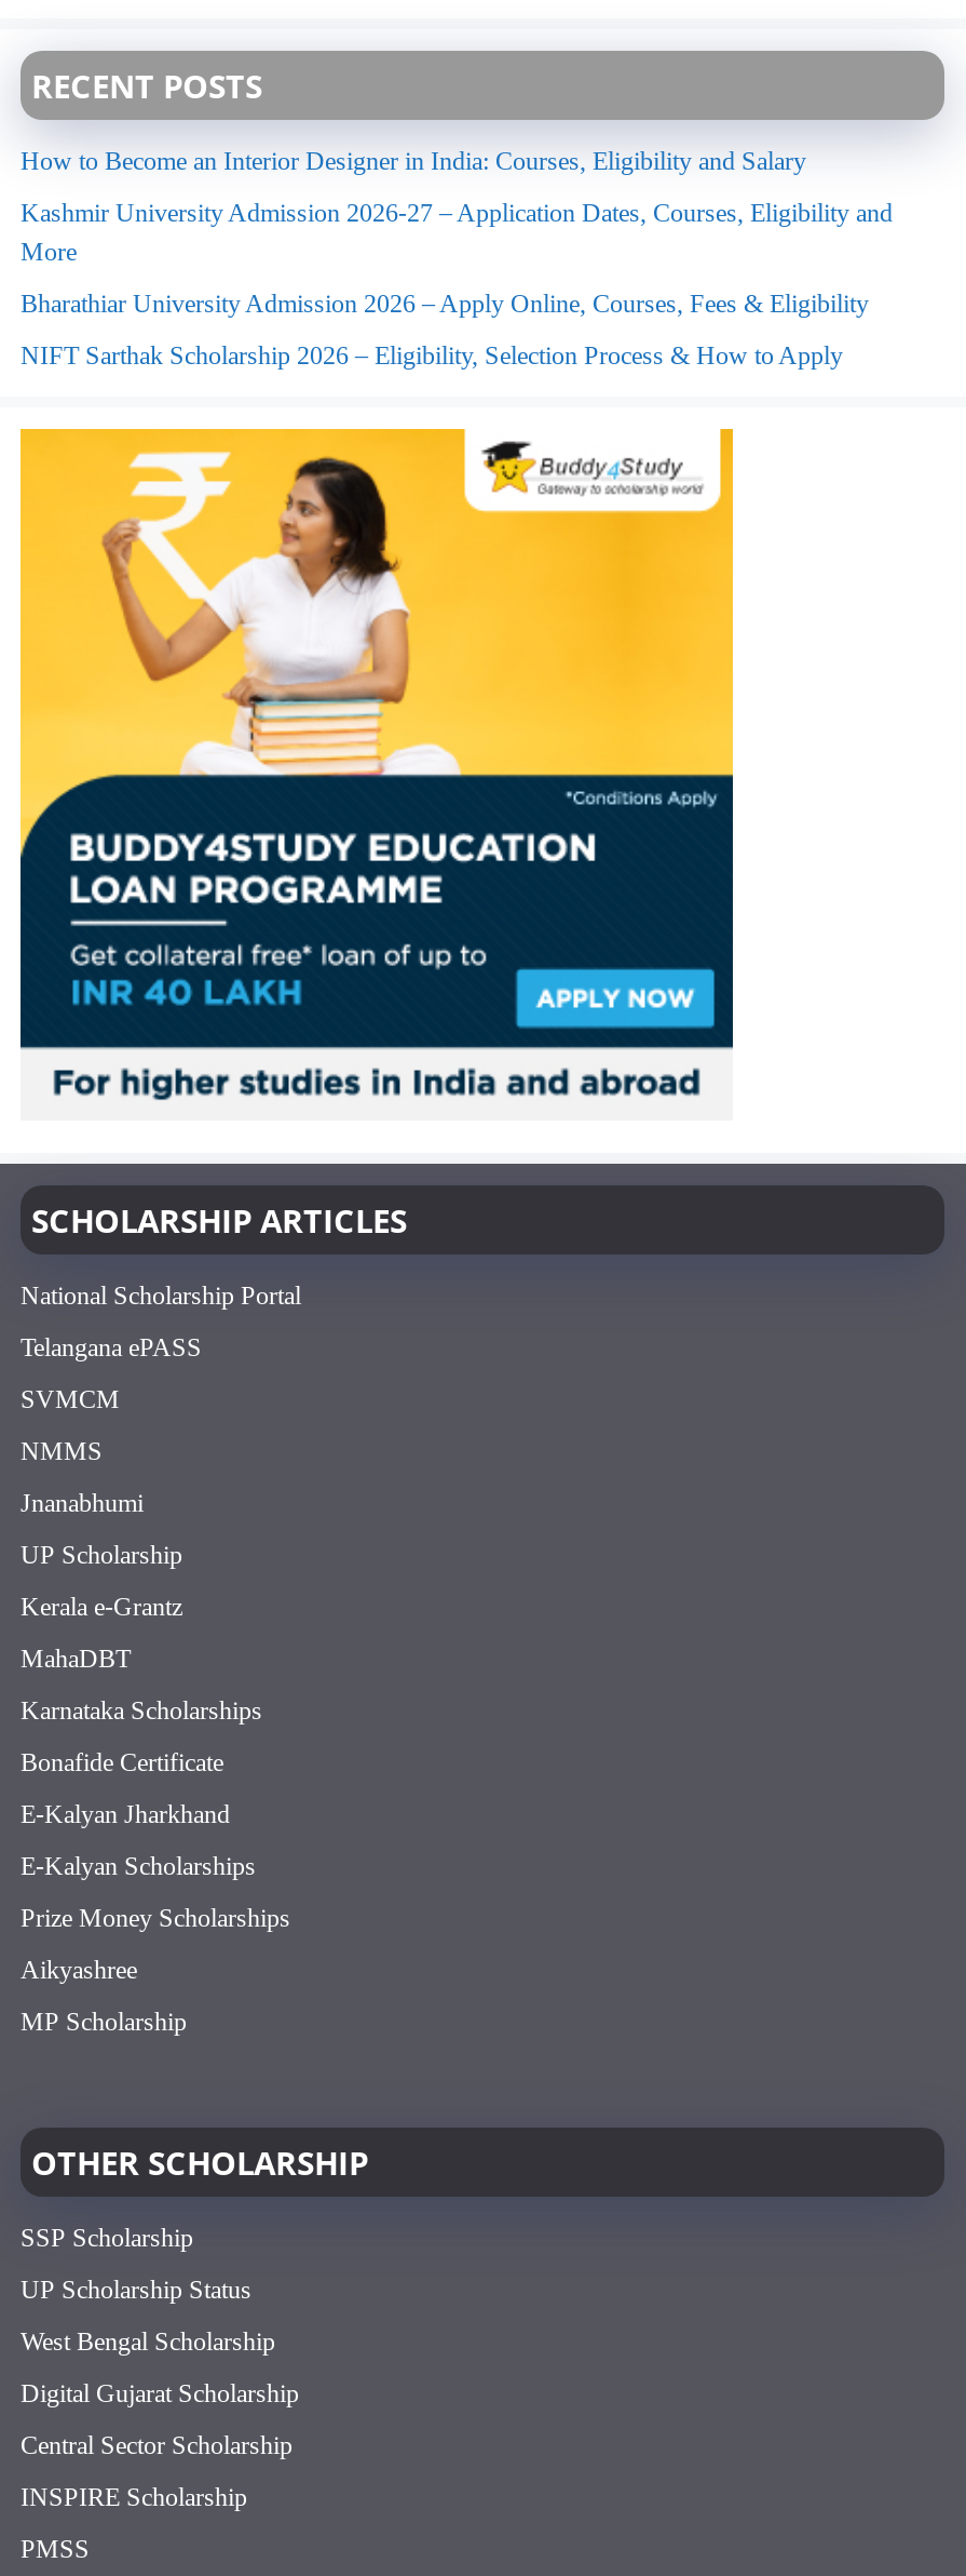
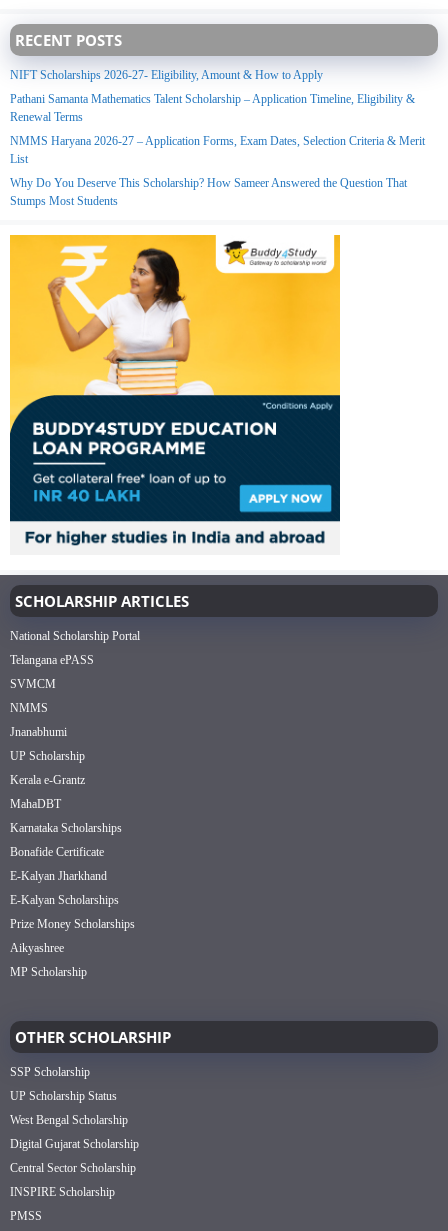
[21,146,806,176] How to Become an Interior Designer in India: Courses, Eligibility and Salary -> [10,68,323,82] NIFT Scholarships 2026-27- Eligibility, Amount & How to Apply
[21,198,893,267] Kashmir University Admission 2026-27 – Application Dates, Courses, Eligibility and | More -> [10,92,415,124] Pathani Samanta Mathematics Talent Scholarship – Application Timeline, Eligibility & | Renewal Terms
[21,289,869,319] Bharathiar University Admission 2026 – Apply Online, Courses, Fees & Eligibility -> [10,134,425,166] NMMS Haryana 2026-27 – Application Forms, Exam Dates, Selection Criteria & Merit | List
[21,341,843,371] NIFT Sarthak Scholarship 2026 – Eligibility, Selection Process & How to Apply -> [10,176,407,208] Why Do You Deserve This Scholarship? How Sameer Answered the Question That | Stumps Most Students

